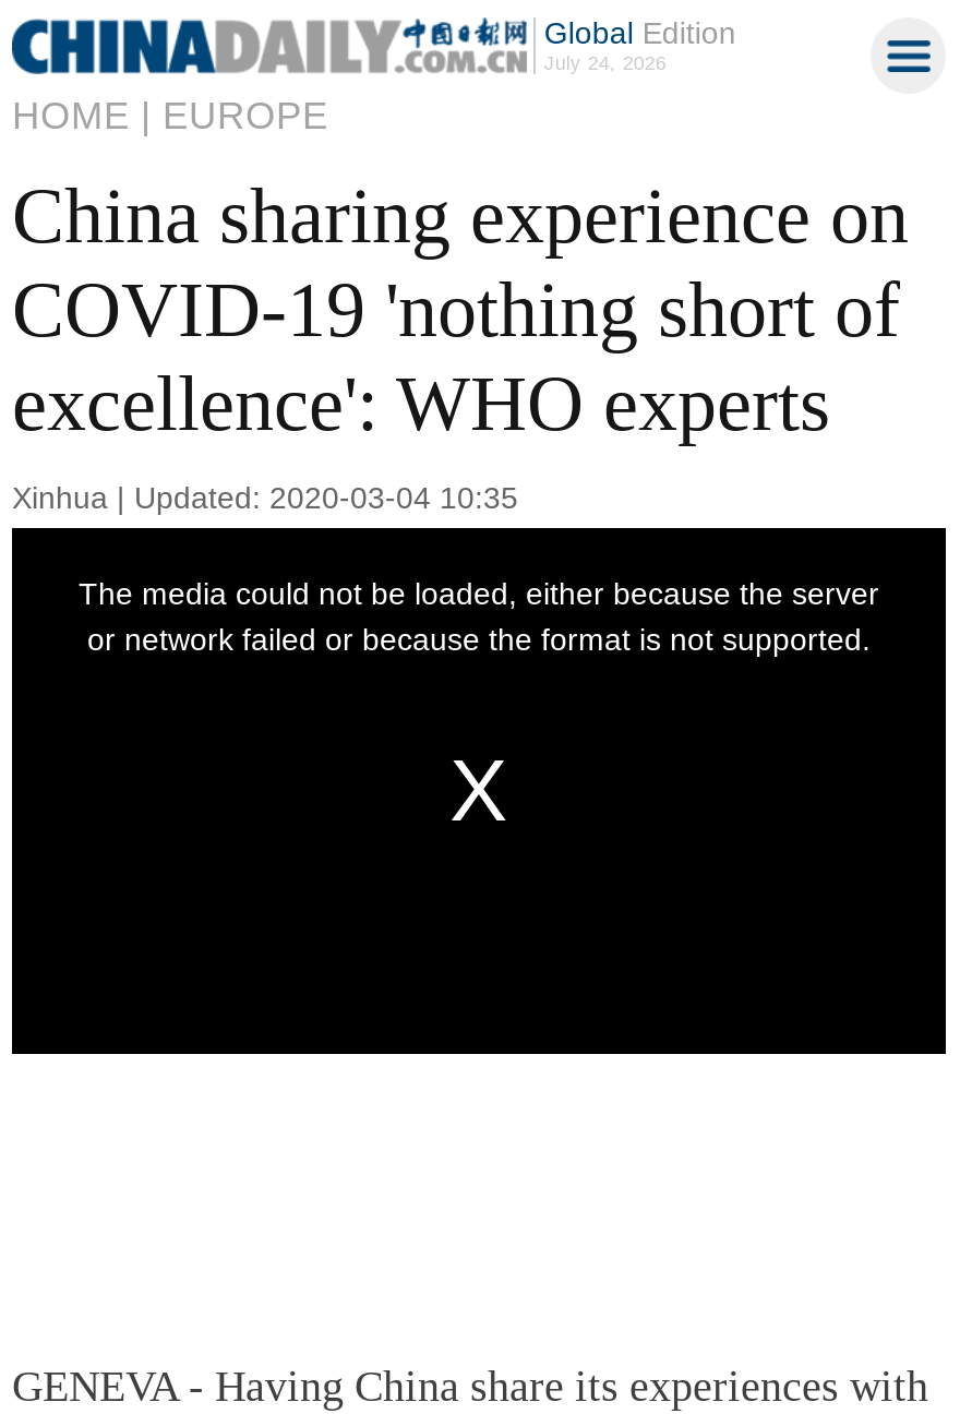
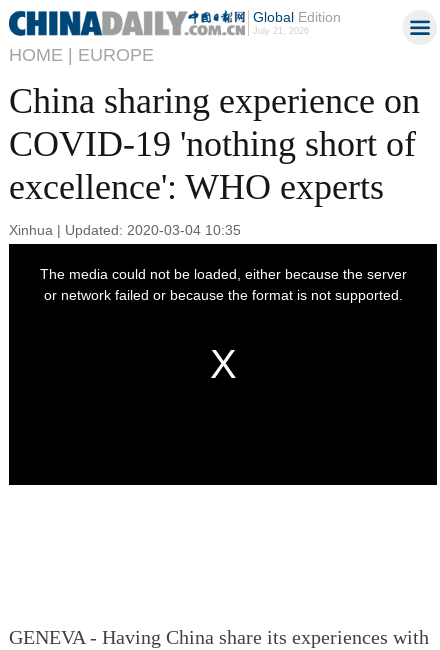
[544,52,666,74] July 24, 2026 -> [253,26,309,36] July 21, 2026

